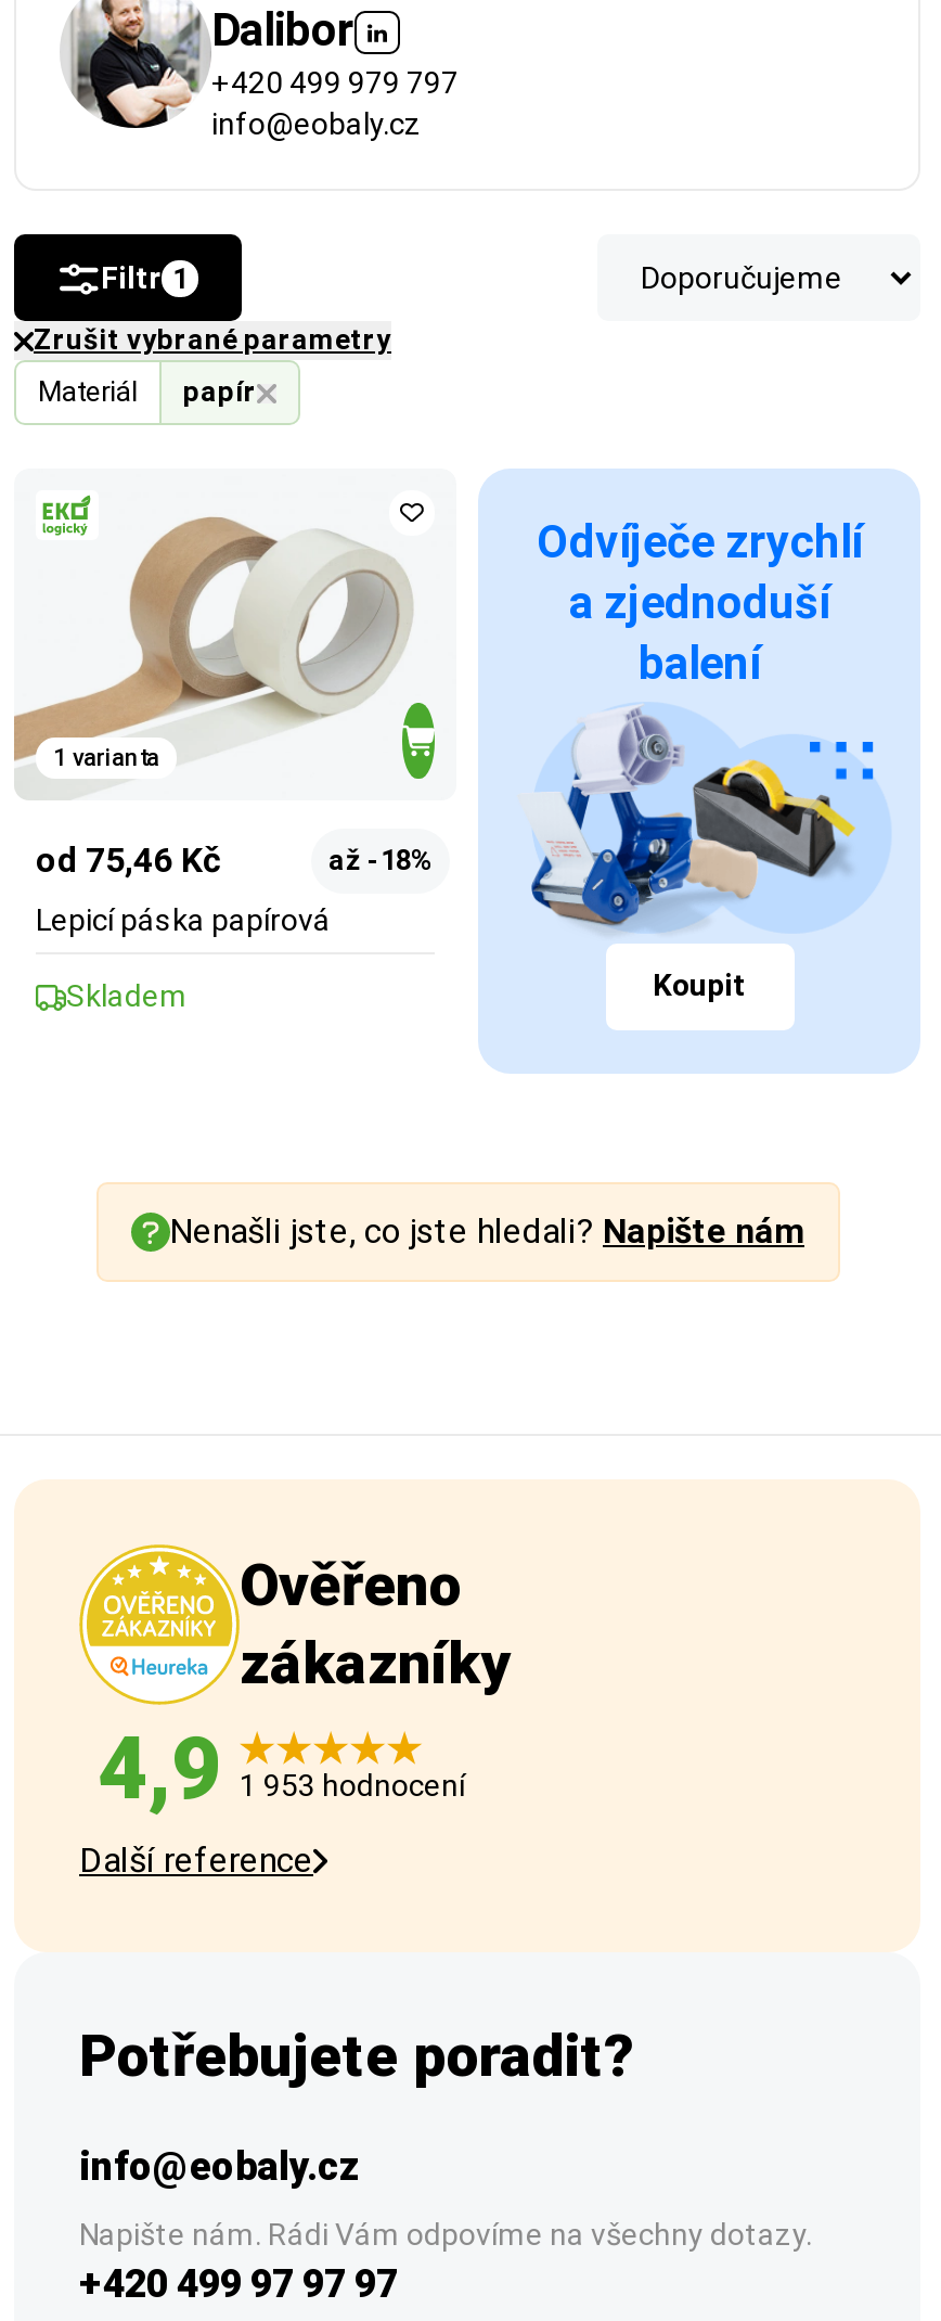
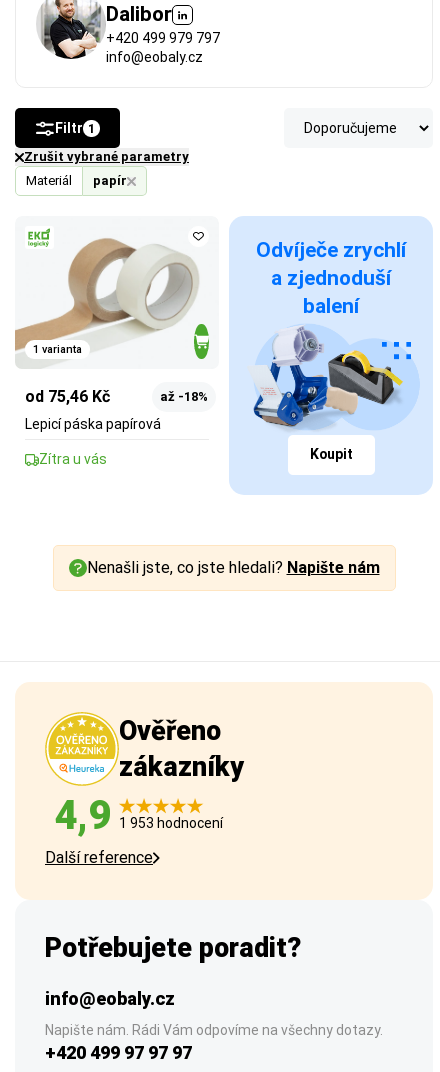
[66,978,188,1013] Skladem -> [39,451,107,467] Zítra u vás

